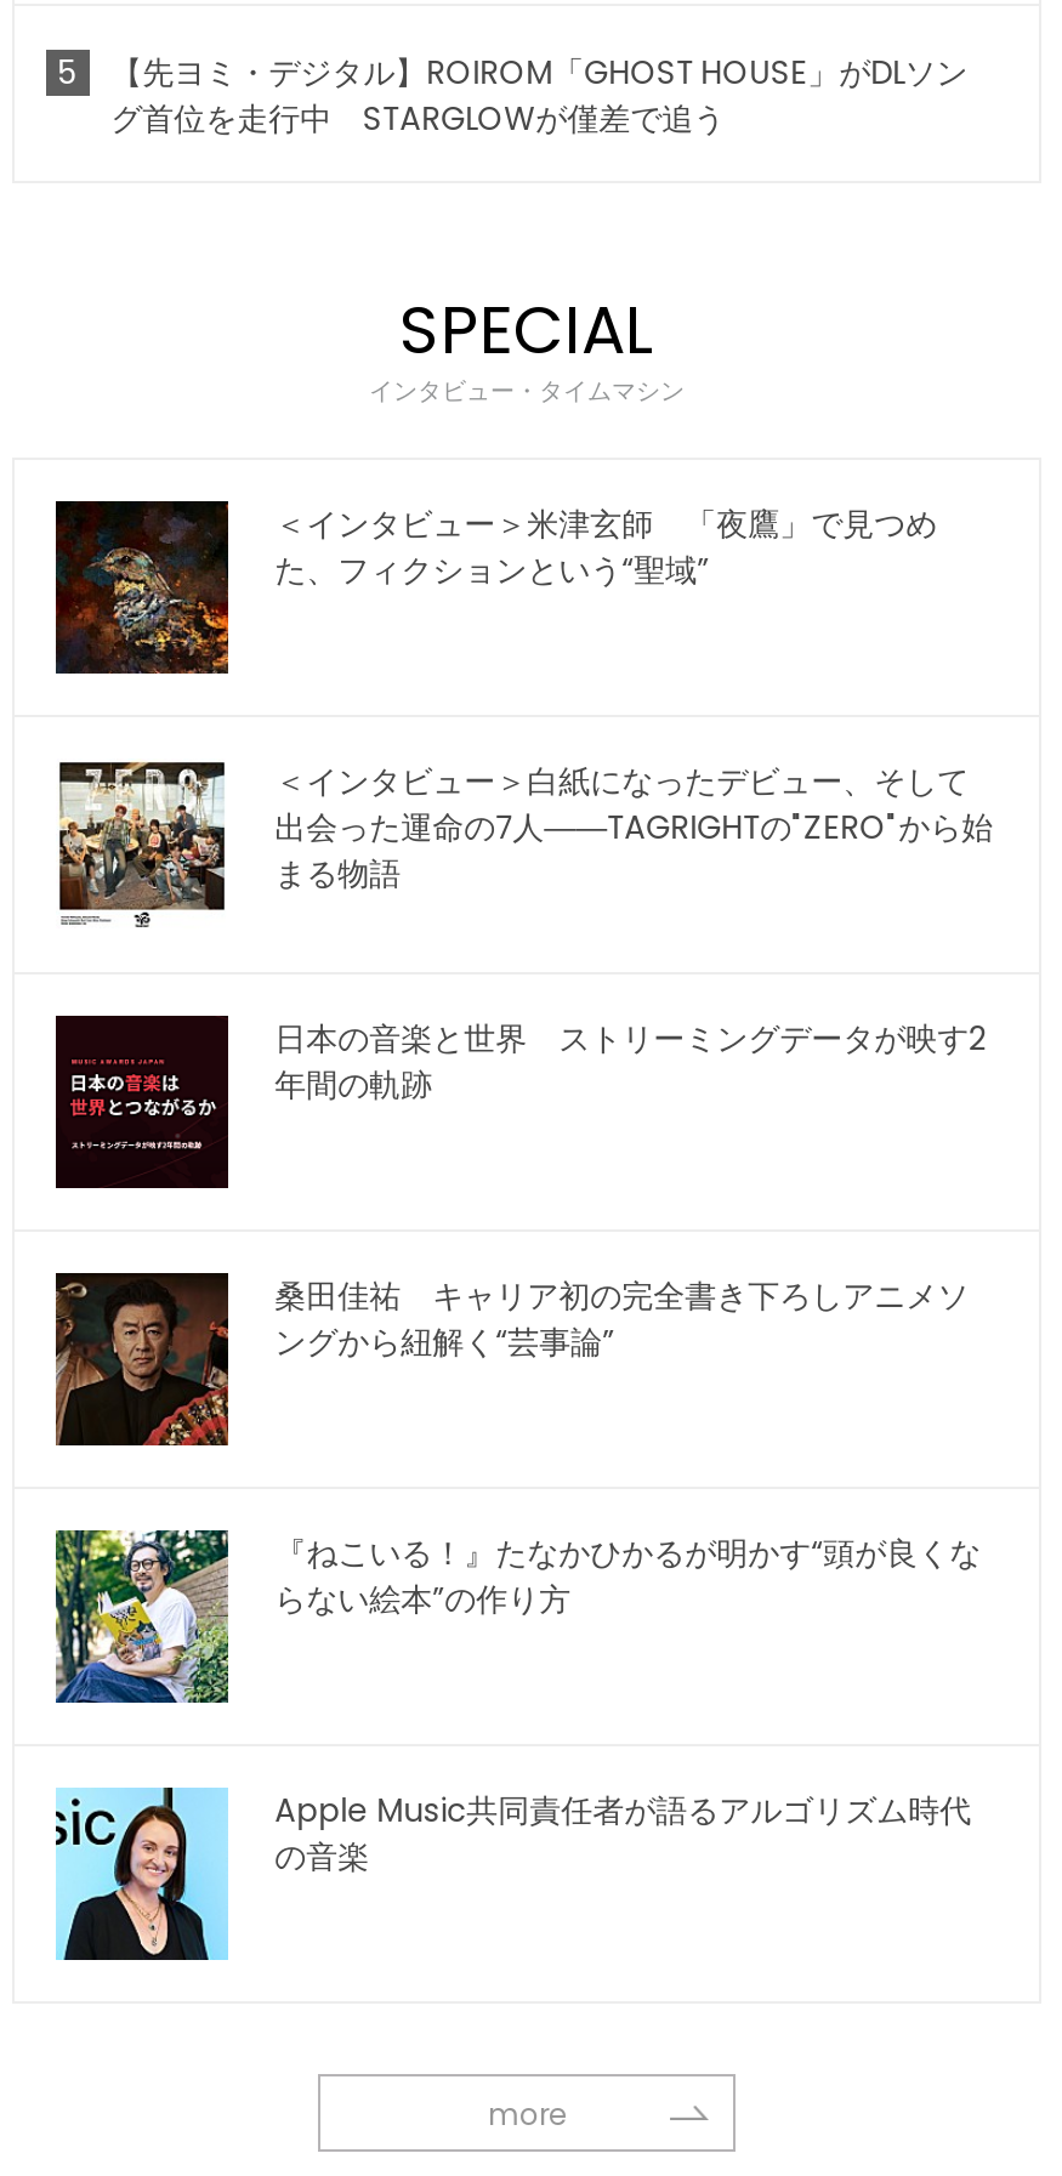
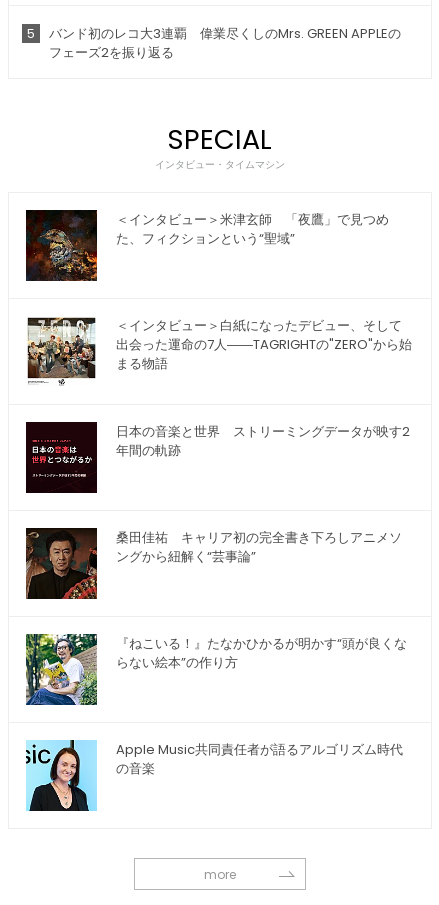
[111,51,968,143] 【先ヨミ・デジタル】ROIROM「GHOST HOUSE」がDLソン | グ首位を走行中 STARGLOWが僅差で追う -> [49,24,401,62] バンド初のレコ大3連覇 偉業尽くしのMrs. GREEN APPLEの | フェーズ2を振り返る

